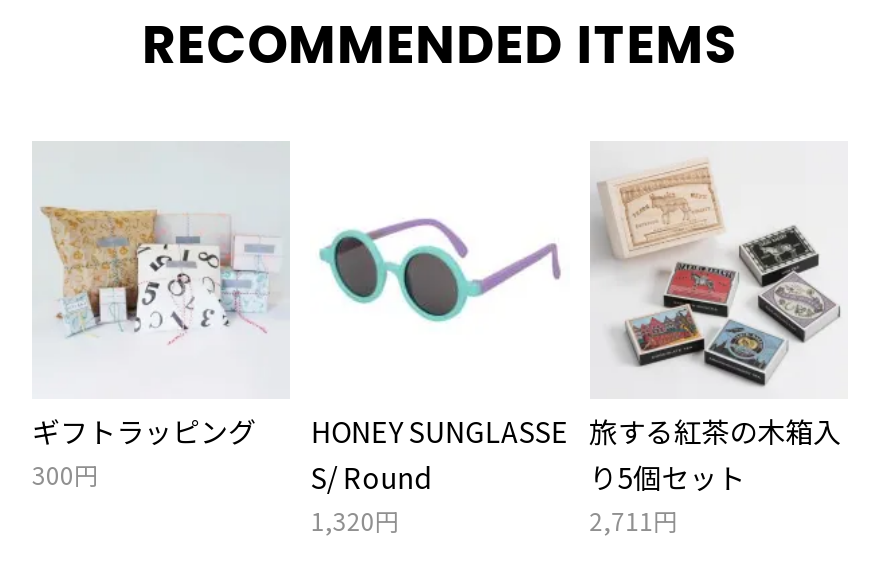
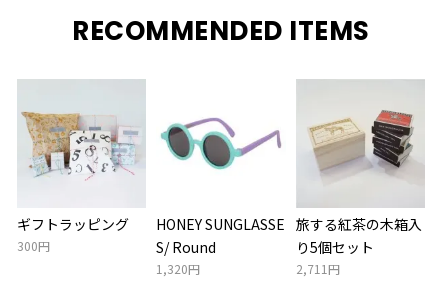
[590,165,844,387] [image] -> [297,92,424,206] [image]

